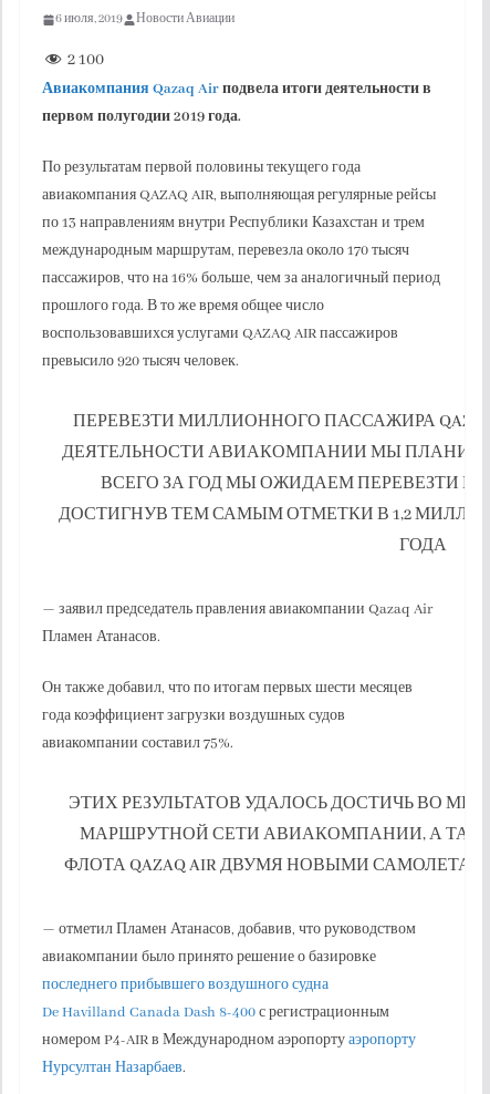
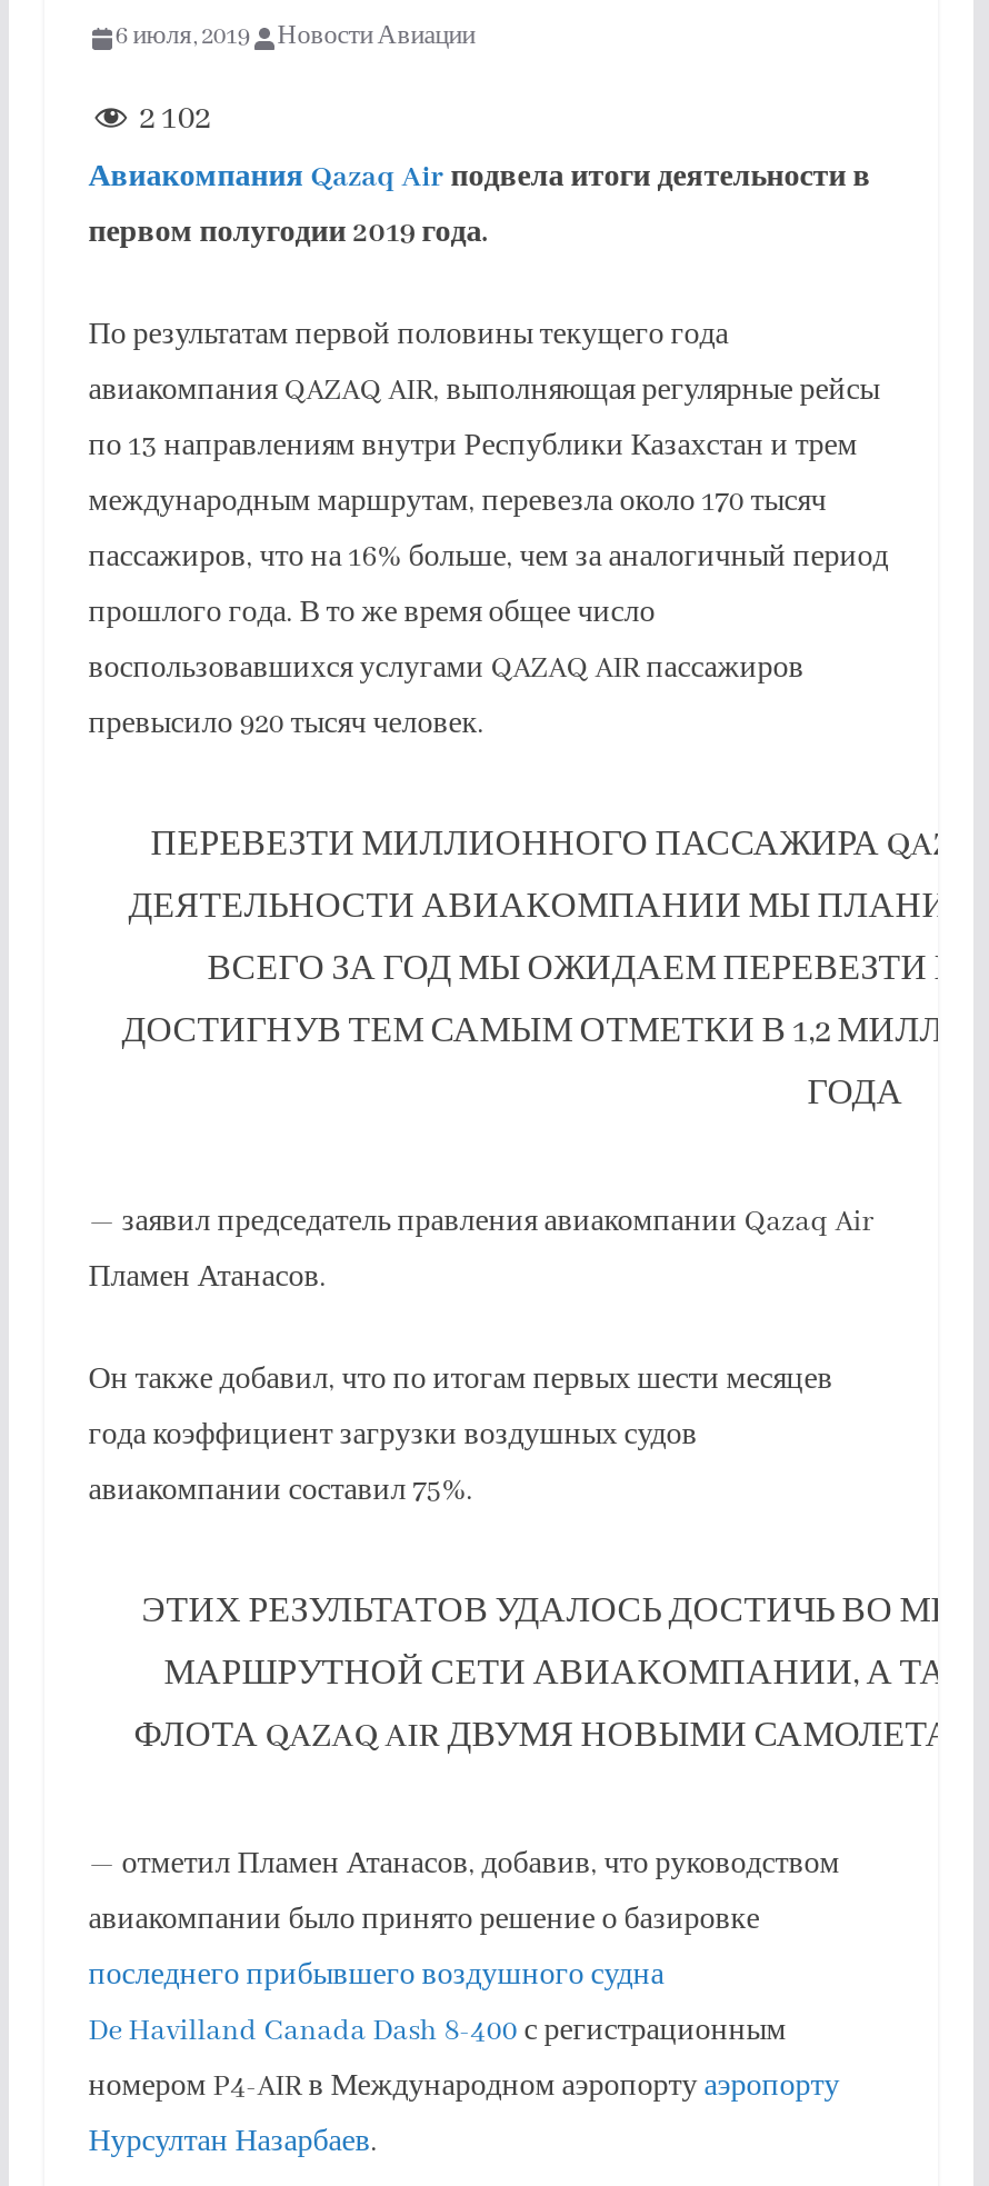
[67,50,104,70] 2 100 -> [139,100,210,140] 2 102

